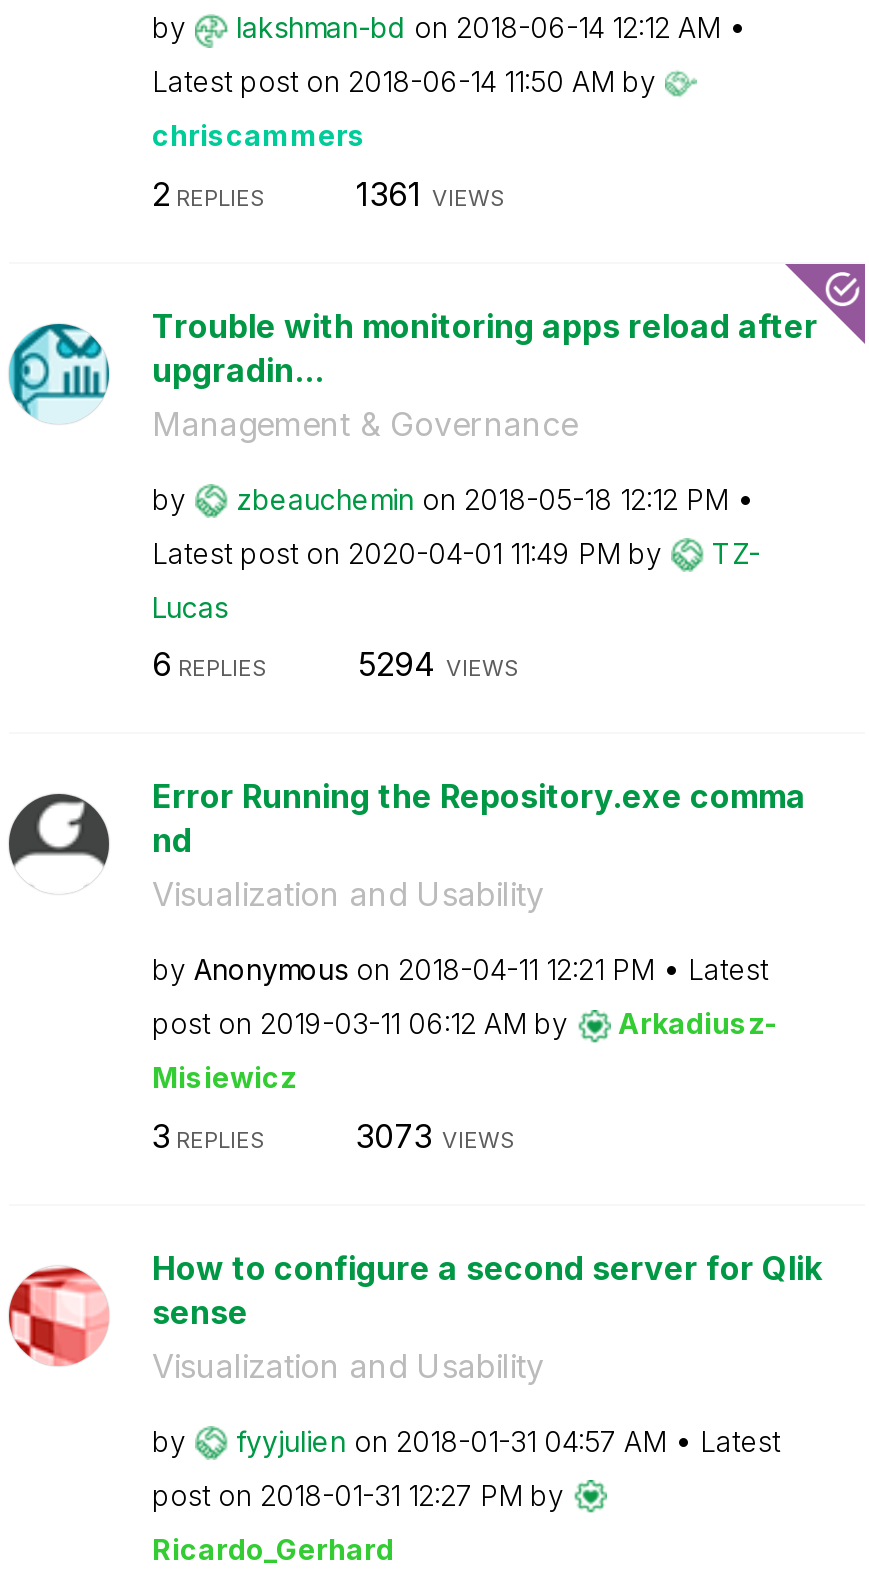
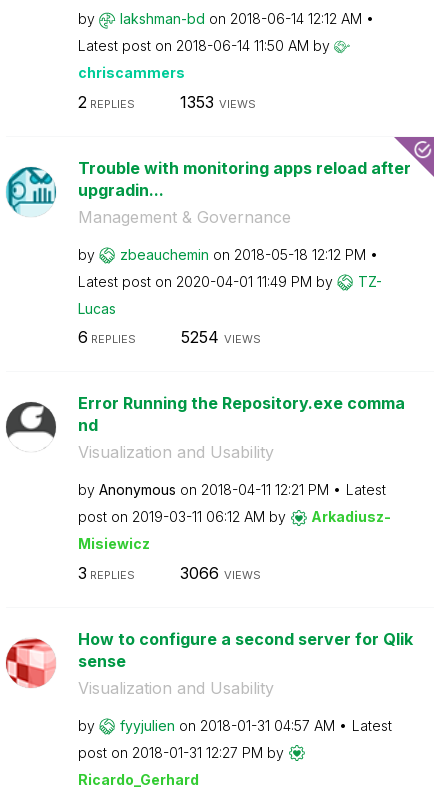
[356,173,506,213] 1361 VIEWS -> [179,91,255,111] 1353 VIEWS
[358,644,520,684] 5294 VIEWS -> [180,327,260,347] 5254 VIEWS
[356,1115,516,1155] 3073 VIEWS -> [179,562,260,582] 3066 VIEWS

